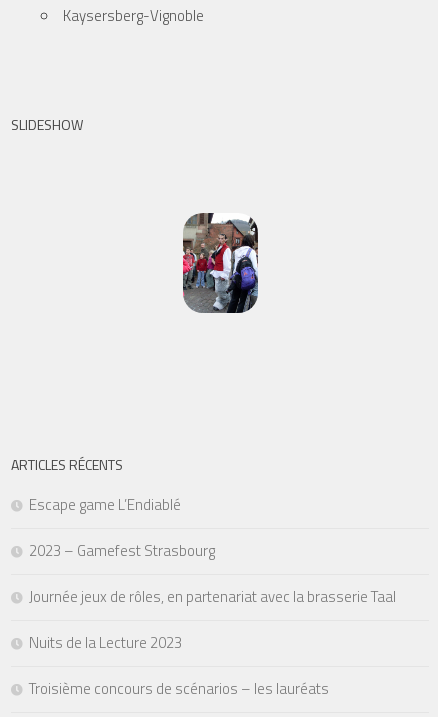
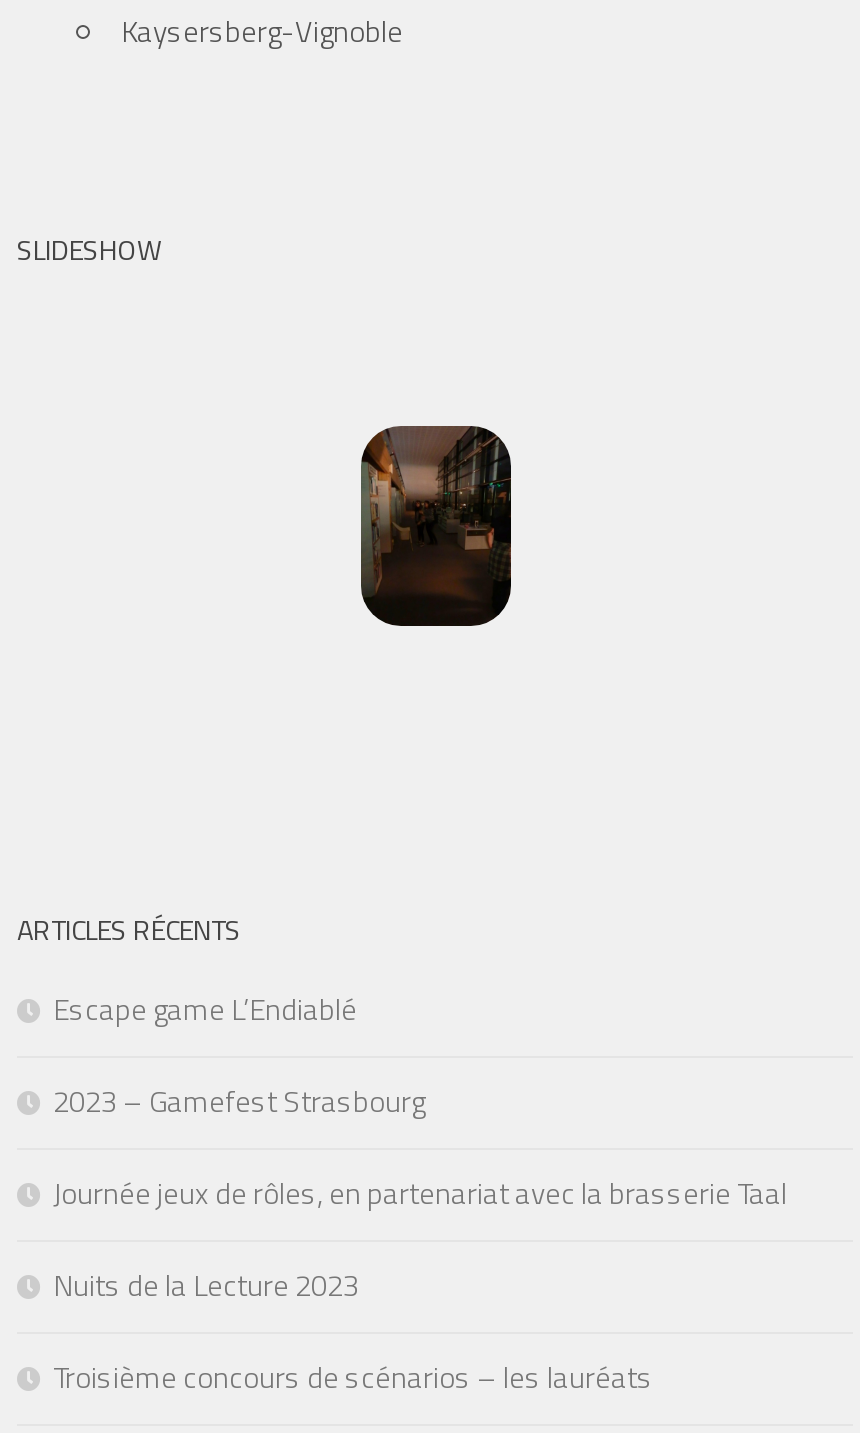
[182,213,259,314] [image] -> [359,424,513,628] [image]

